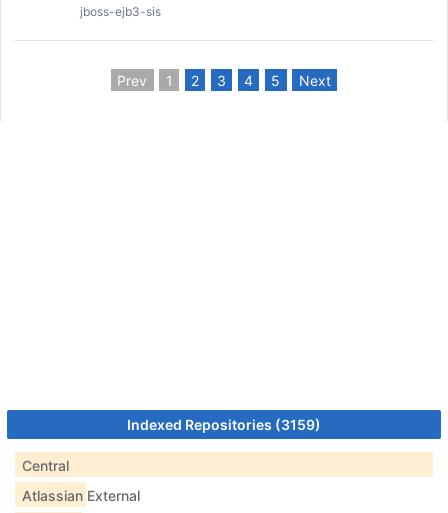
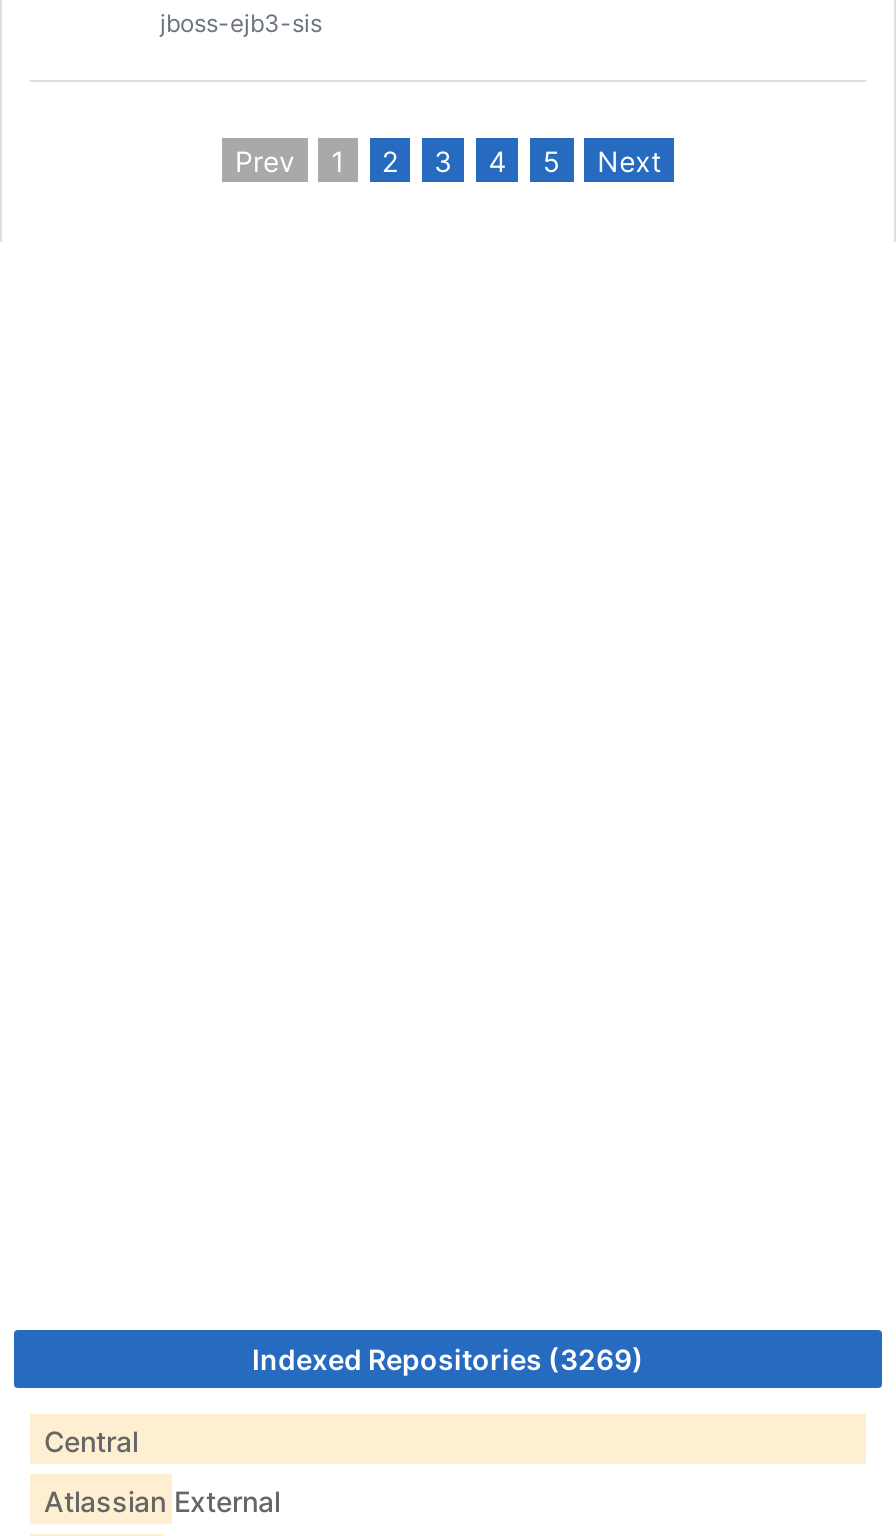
[127,416,321,433] Indexed Repositories (3159) -> [252,1342,644,1376] Indexed Repositories (3269)

